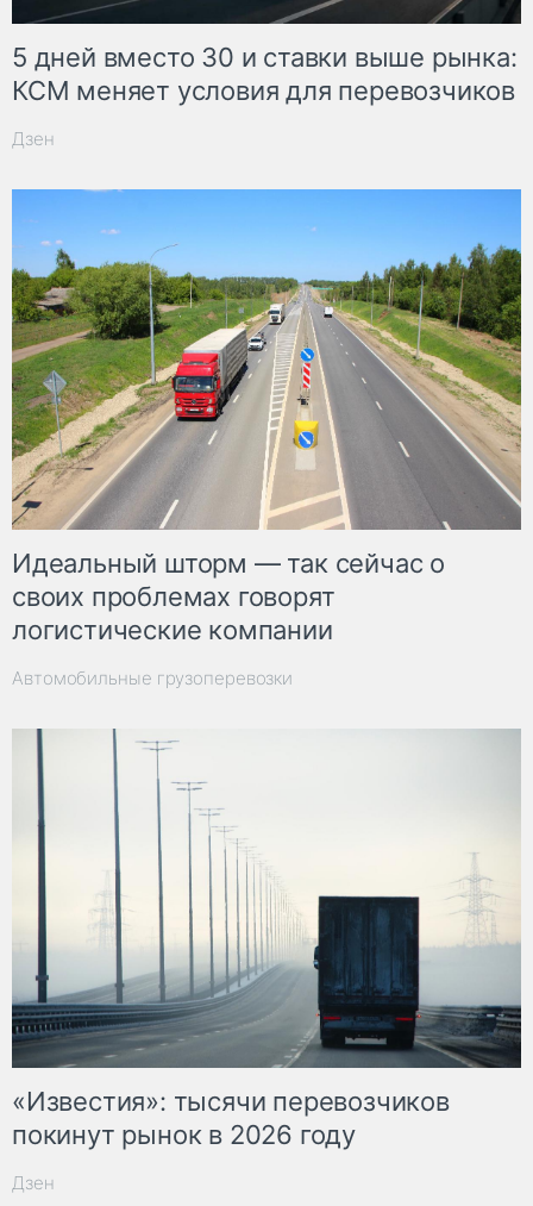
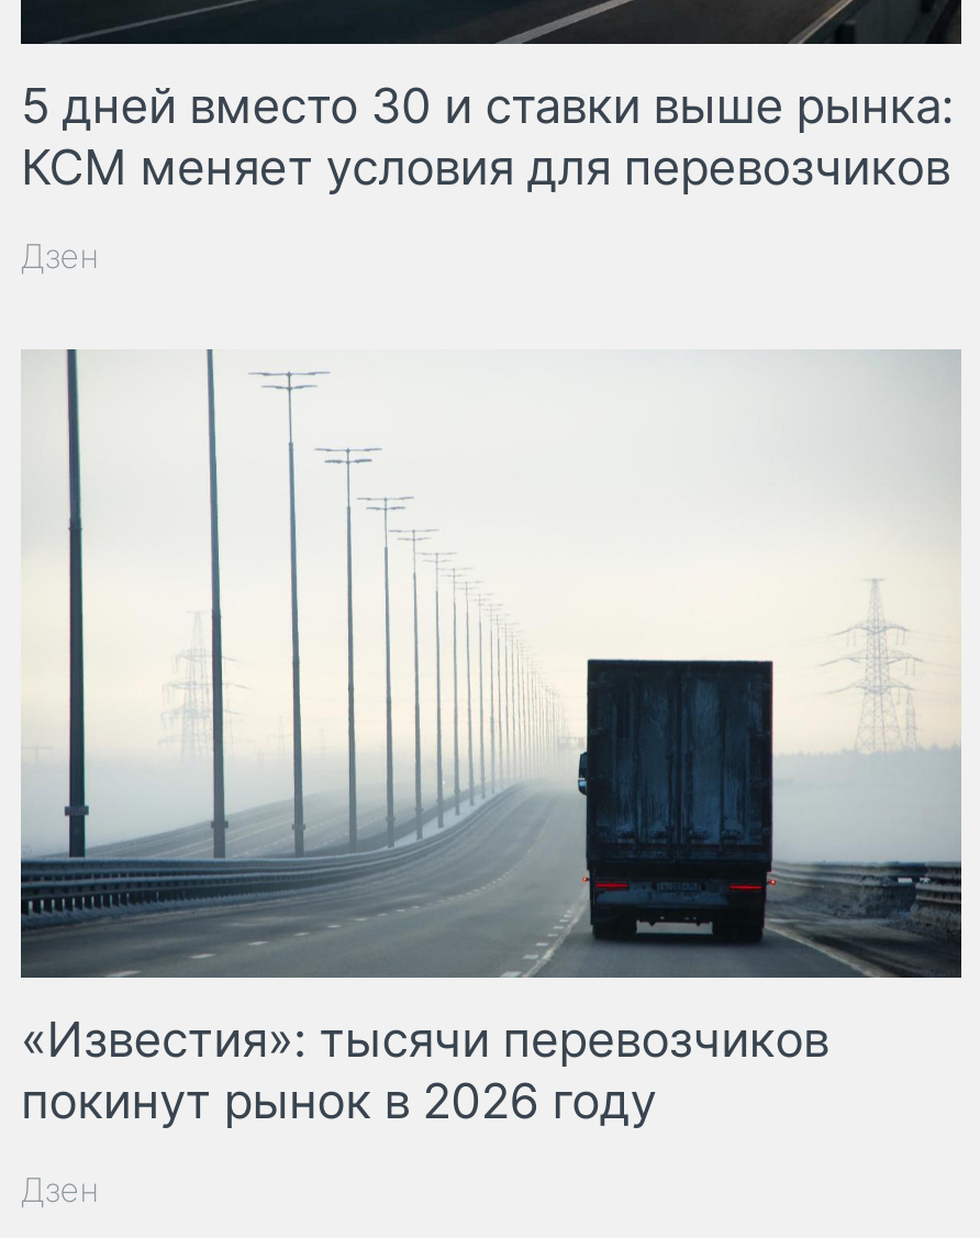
[11,188,522,689] [image] | Идеальный шторм — так сейчас о | своих проблемах говорят | логистические компании | Автомобильные грузоперевозки -> none

